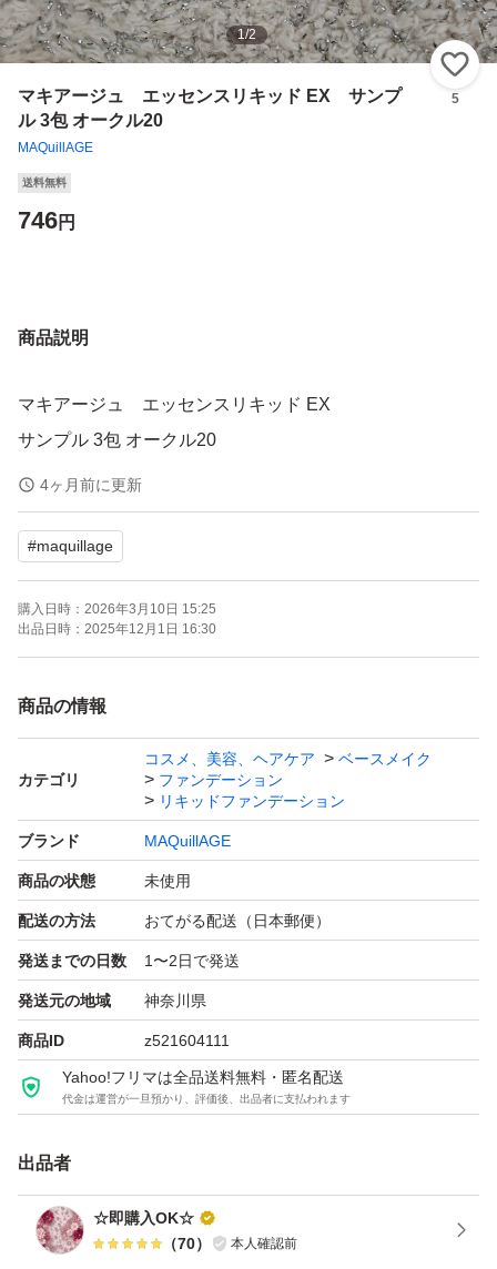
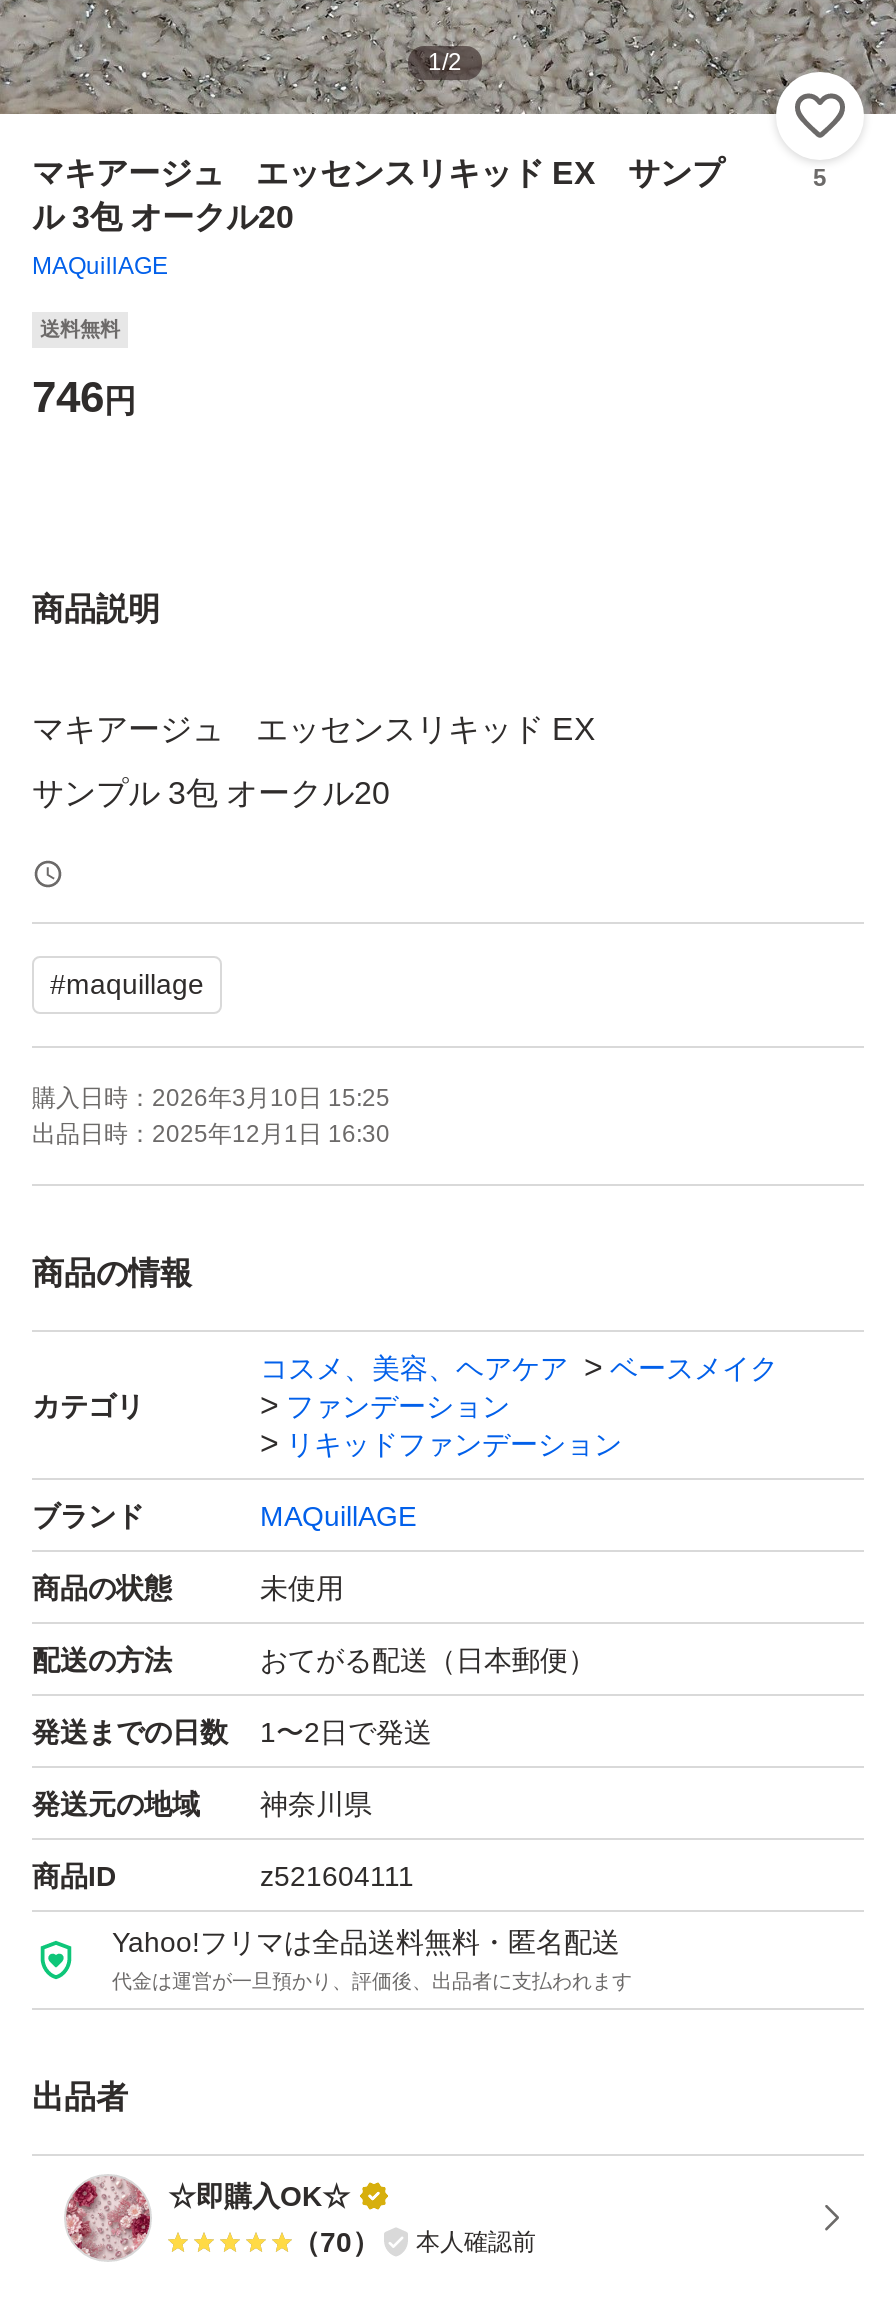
[40,476,142,494] 4ヶ月前に更新 -> none

